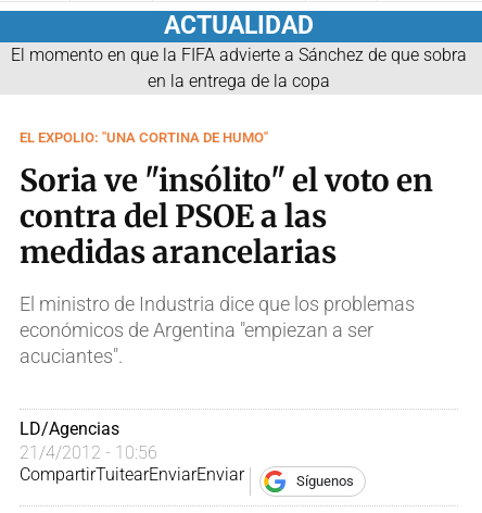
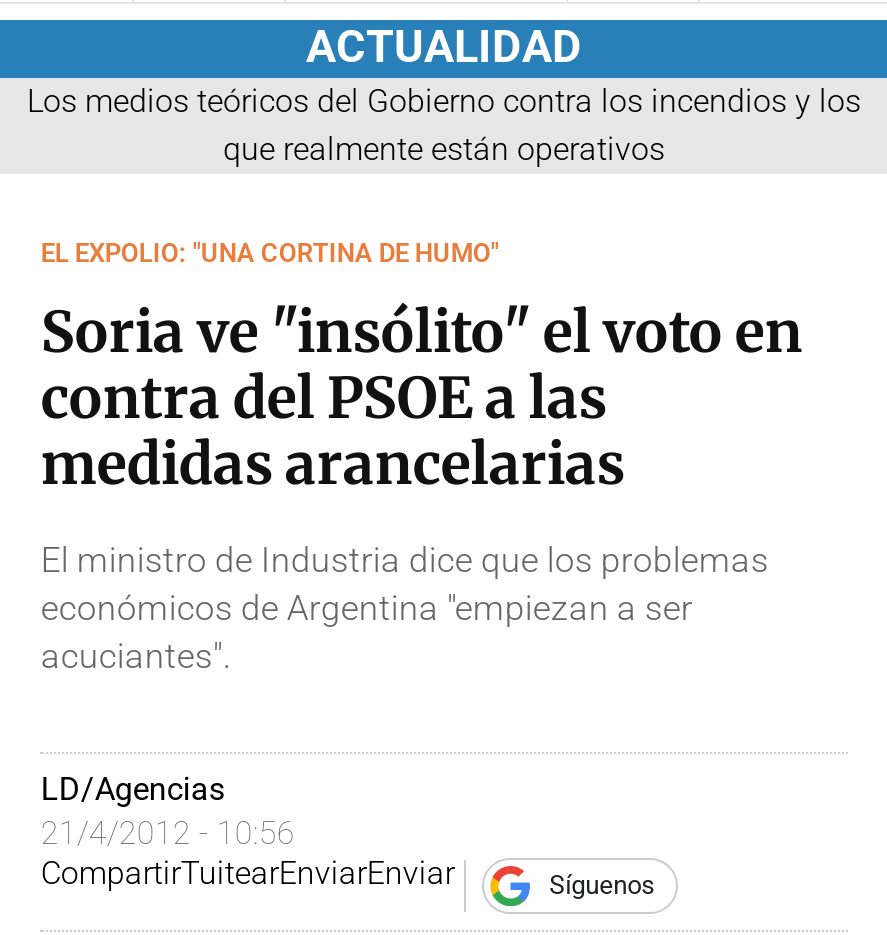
[11,44,467,91] El momento en que la FIFA advierte a Sánchez de que sobra | en la entrega de la copa -> [27,81,861,167] Los medios teóricos del Gobierno contra los incendios y los | que realmente están operativos

